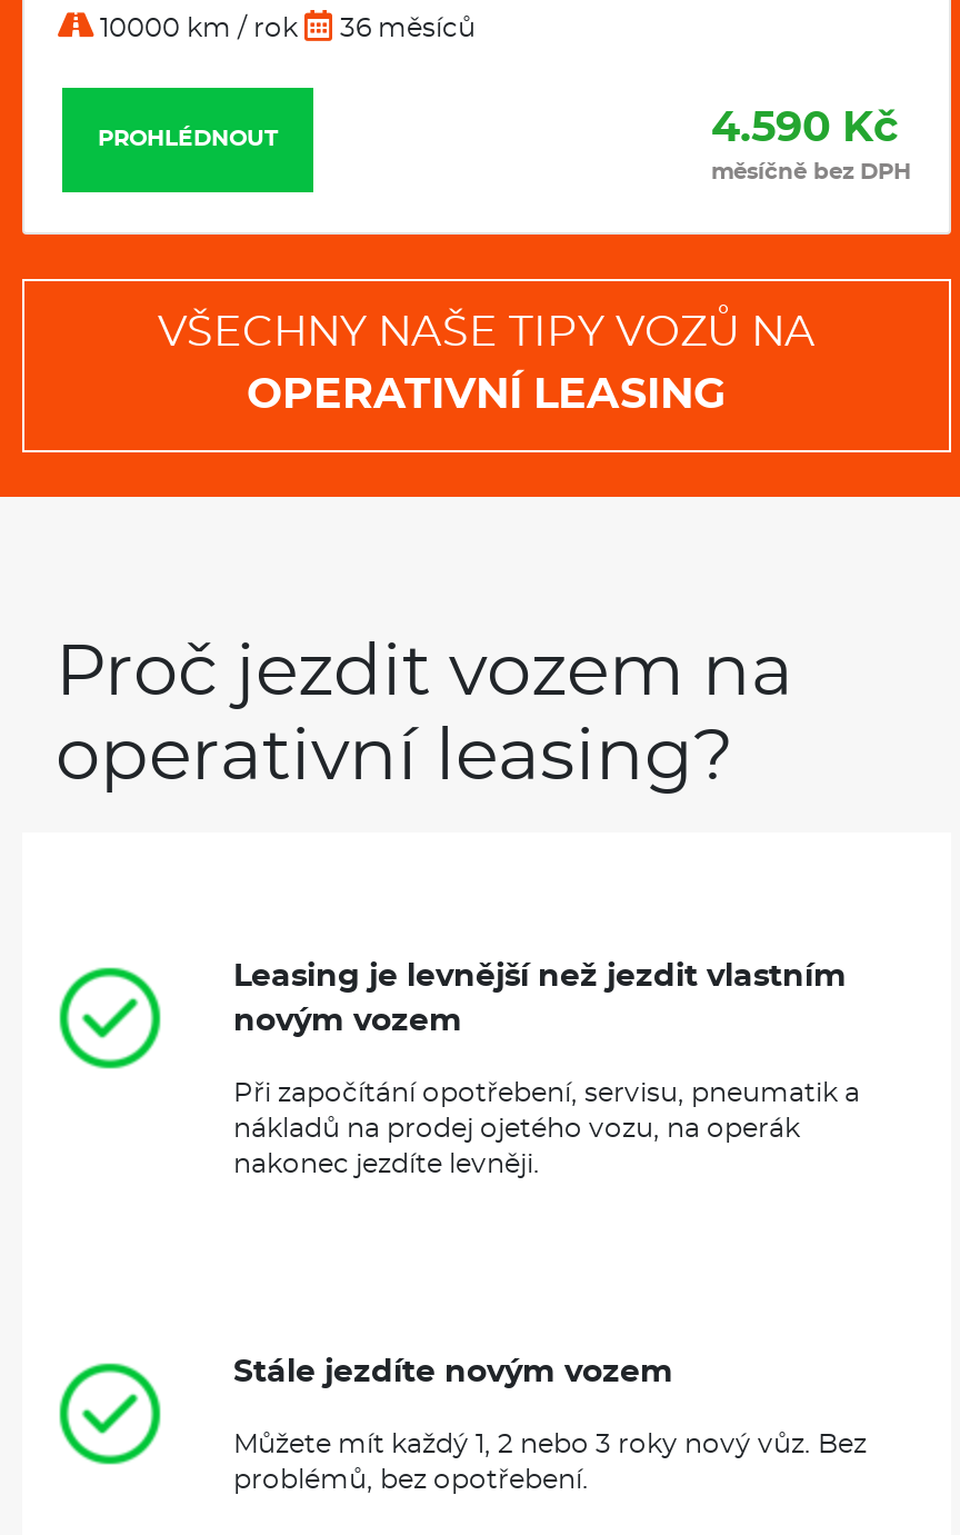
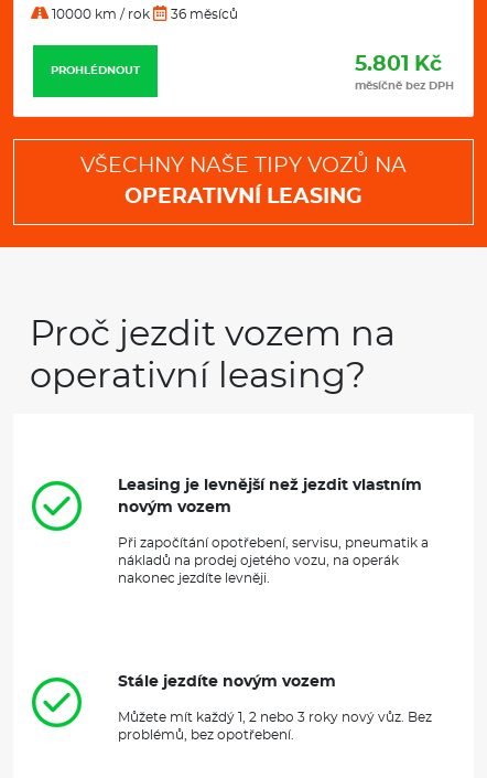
[711,108,898,150] 4.590 Kč -> [355,55,442,75] 5.801 Kč

